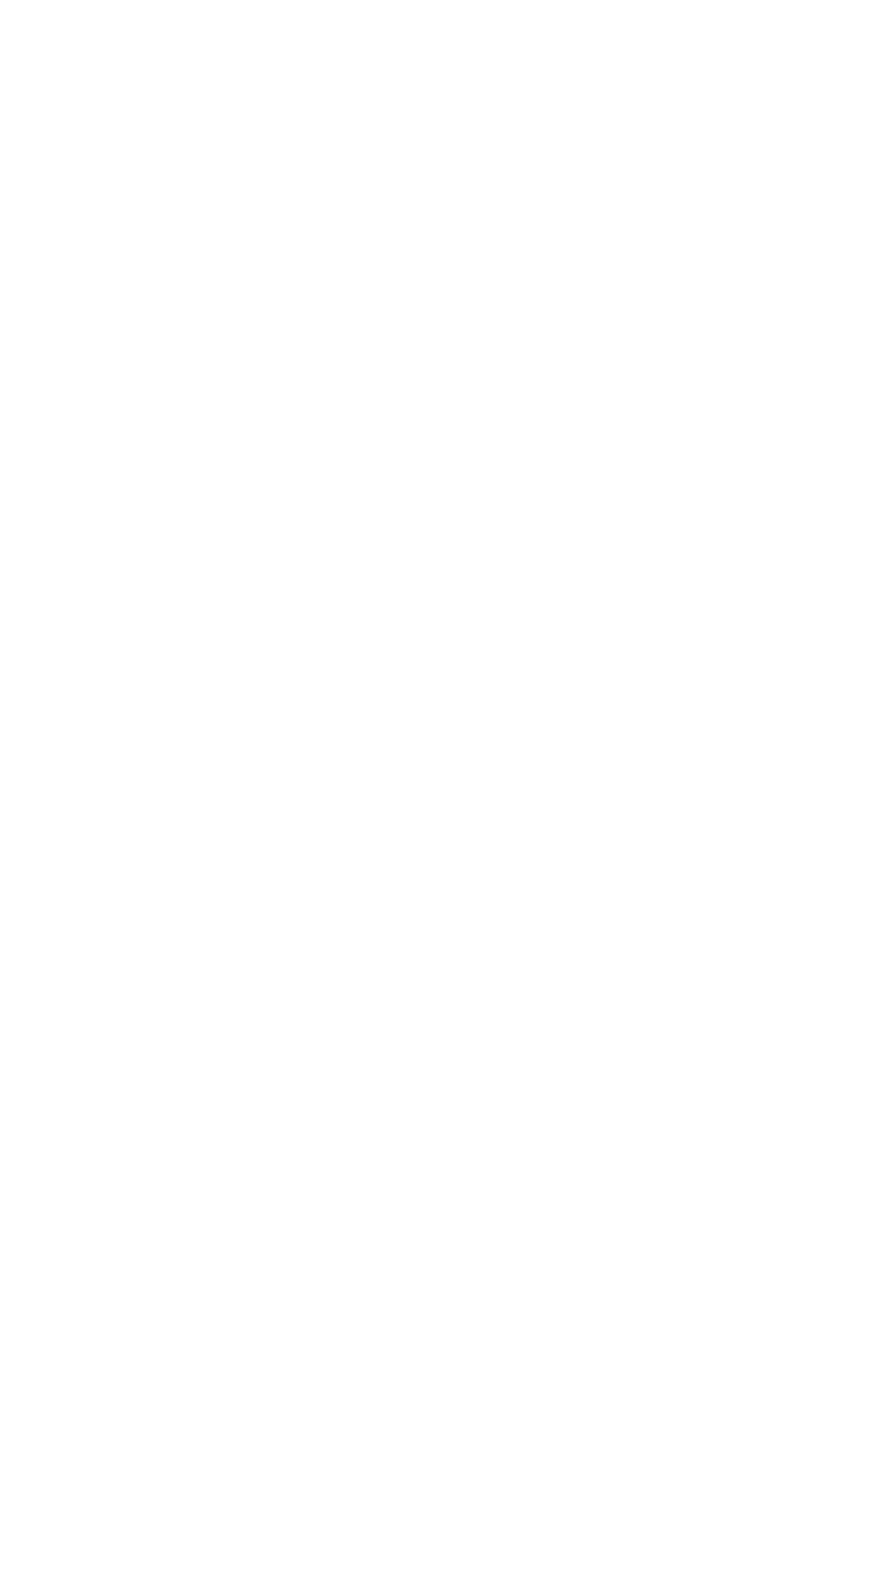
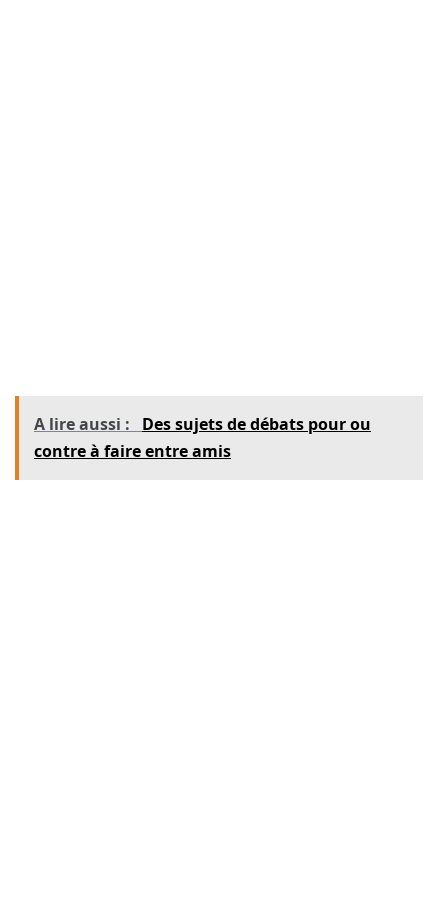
none -> [14,395,422,481] [image] | A lire aussi : Des sujets de débats pour ou | contre à faire entre amis

